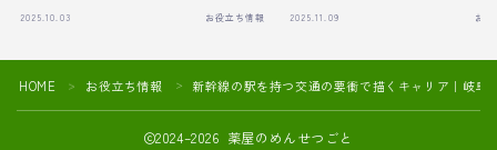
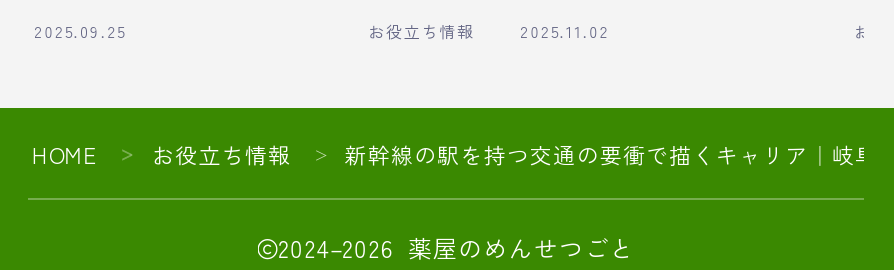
[20,11,71,23] 2025.10.03 -> [34,20,126,42] 2025.09.25
[290,11,339,23] 2025.11.09 -> [520,20,610,42] 2025.11.02

